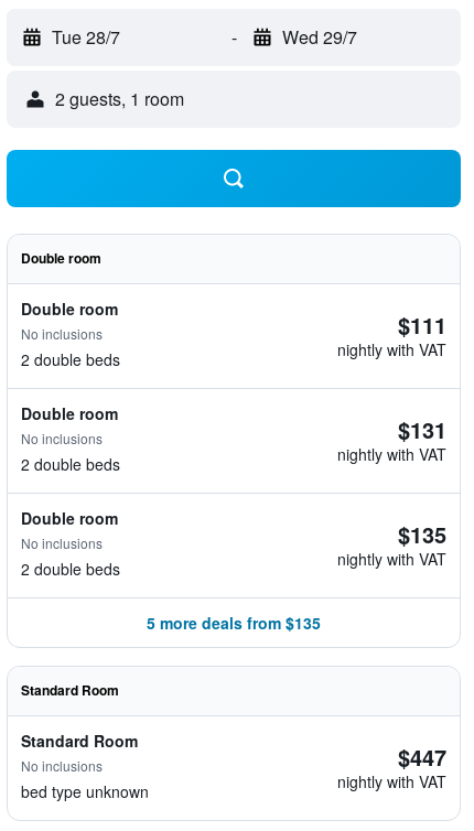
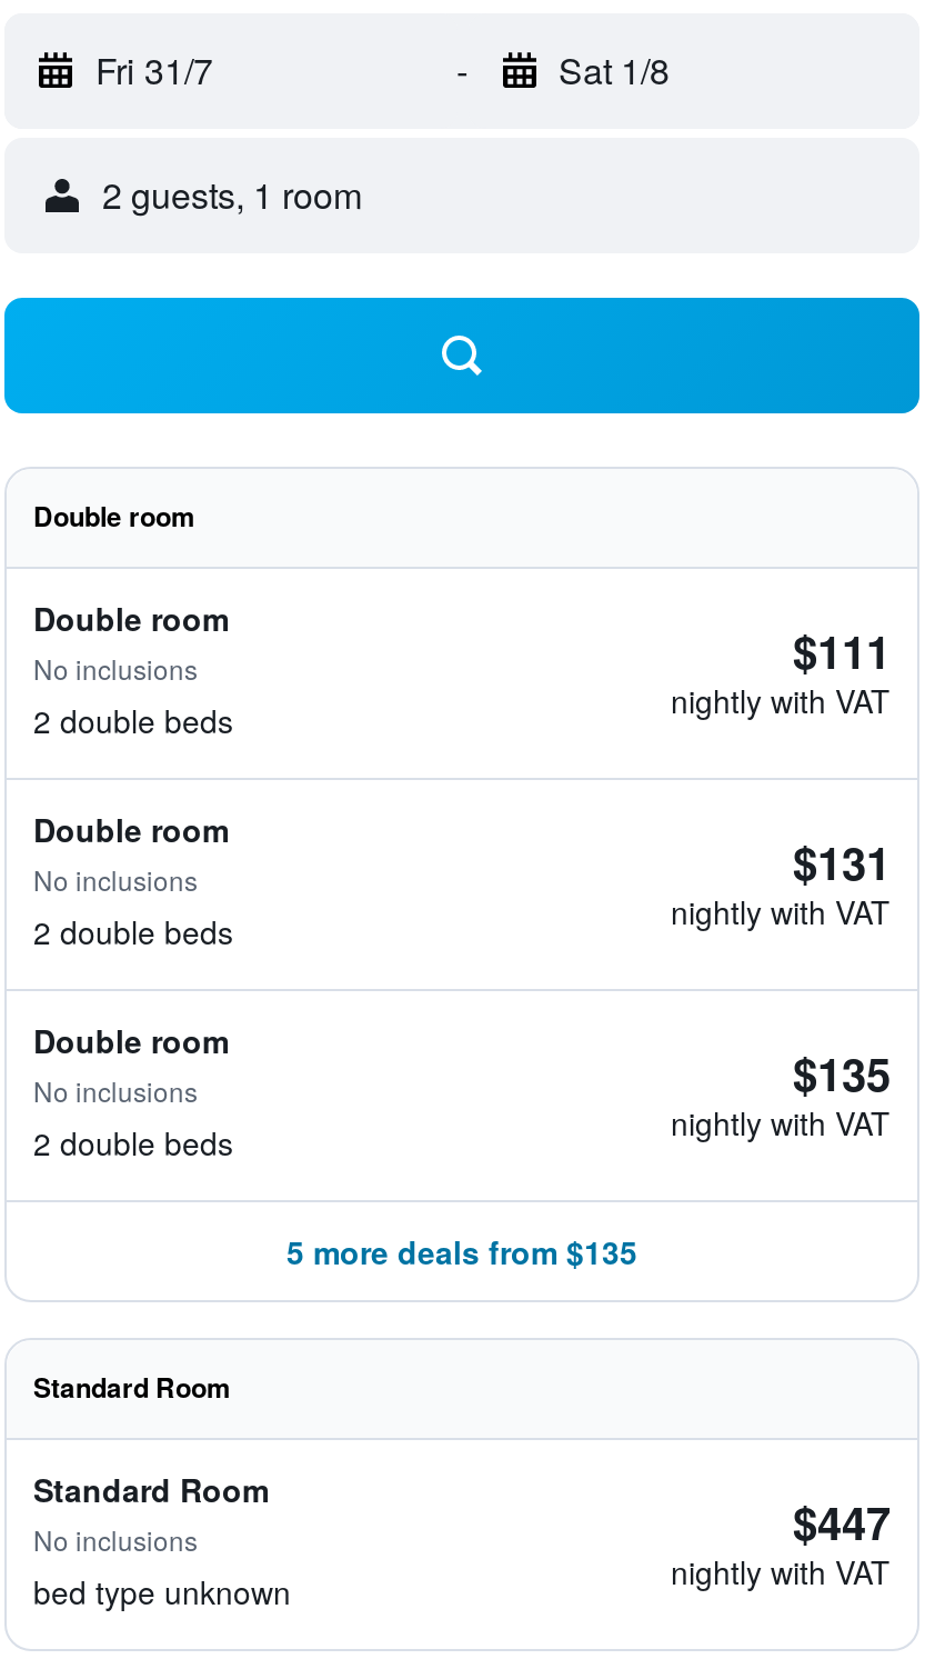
[52,24,120,50] Tue 28/7 -> [95,44,213,96] Fri 31/7
[282,24,357,50] Wed 29/7 -> [559,44,670,96] Sat 1/8

